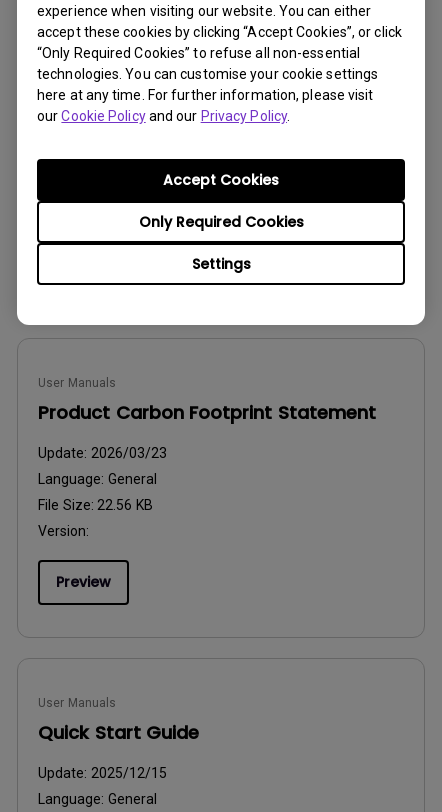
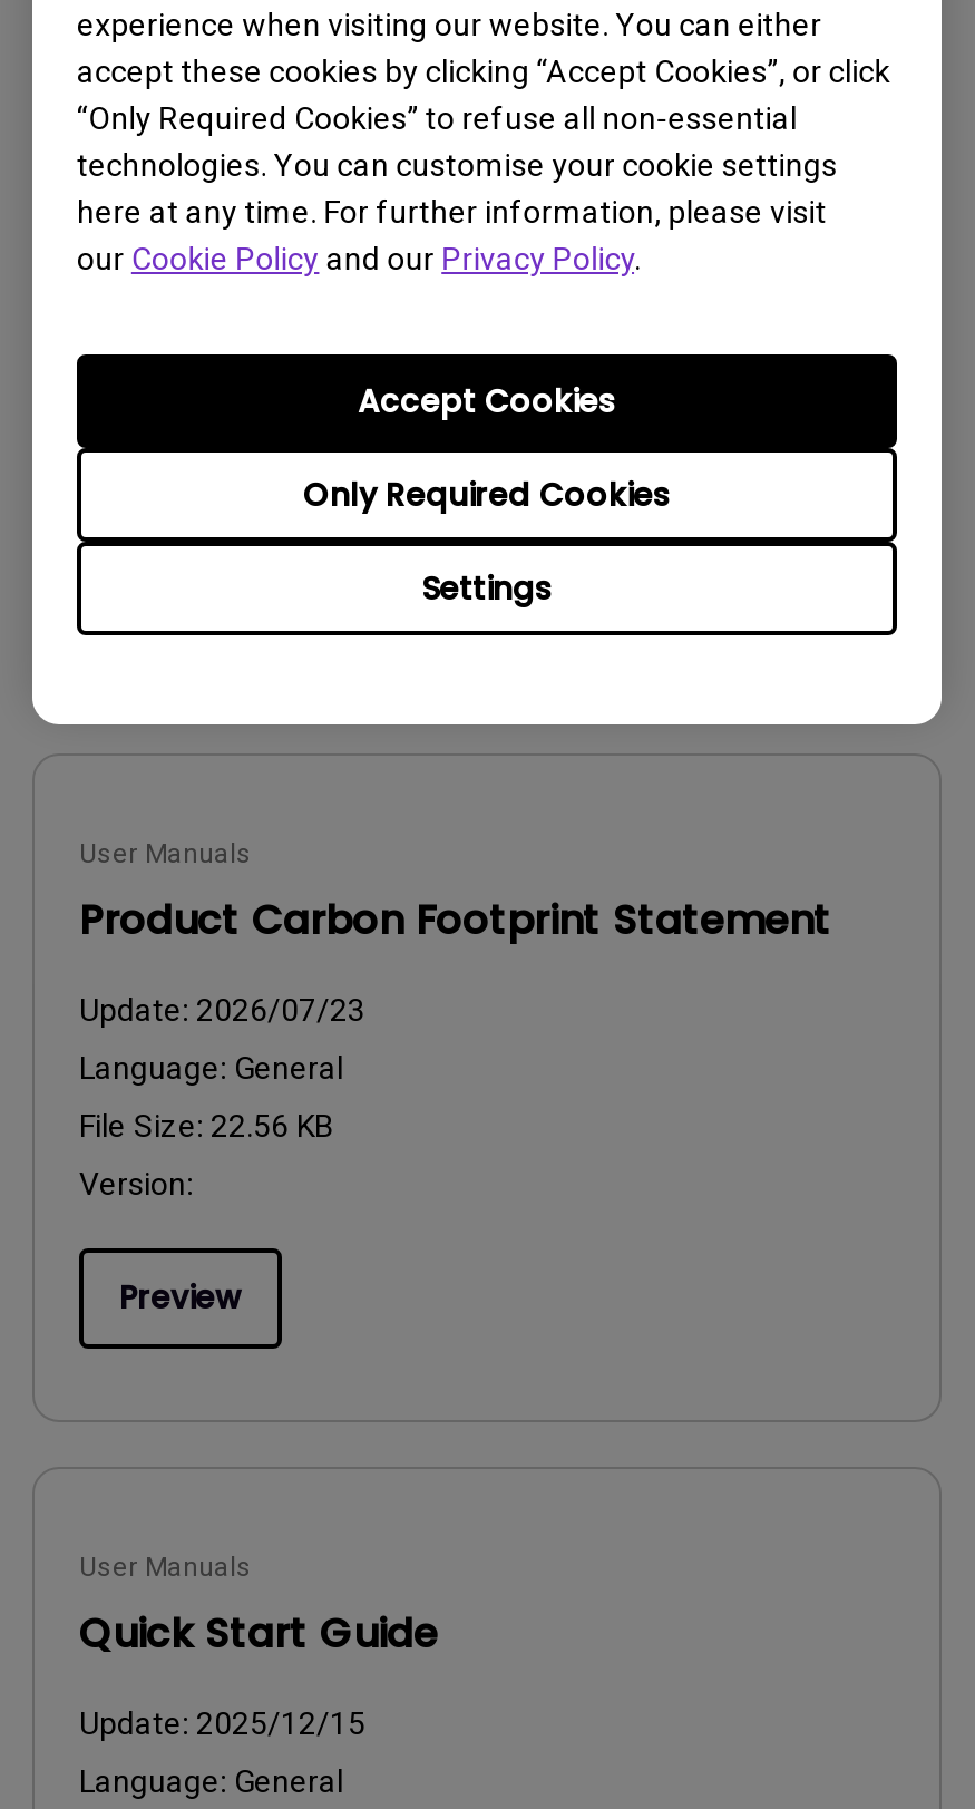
[38,445,166,461] Update: 2026/03/23 -> [79,992,365,1028] Update: 2026/07/23

